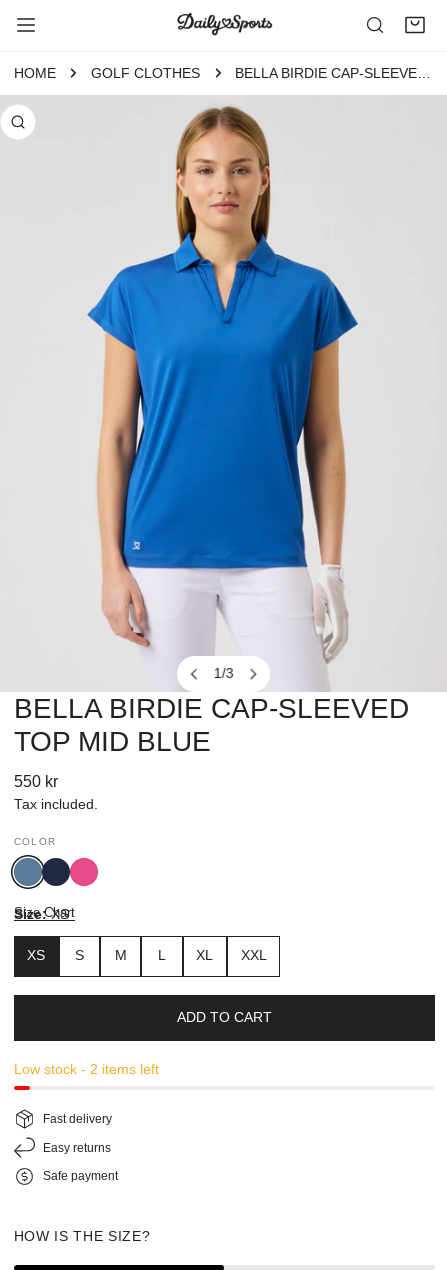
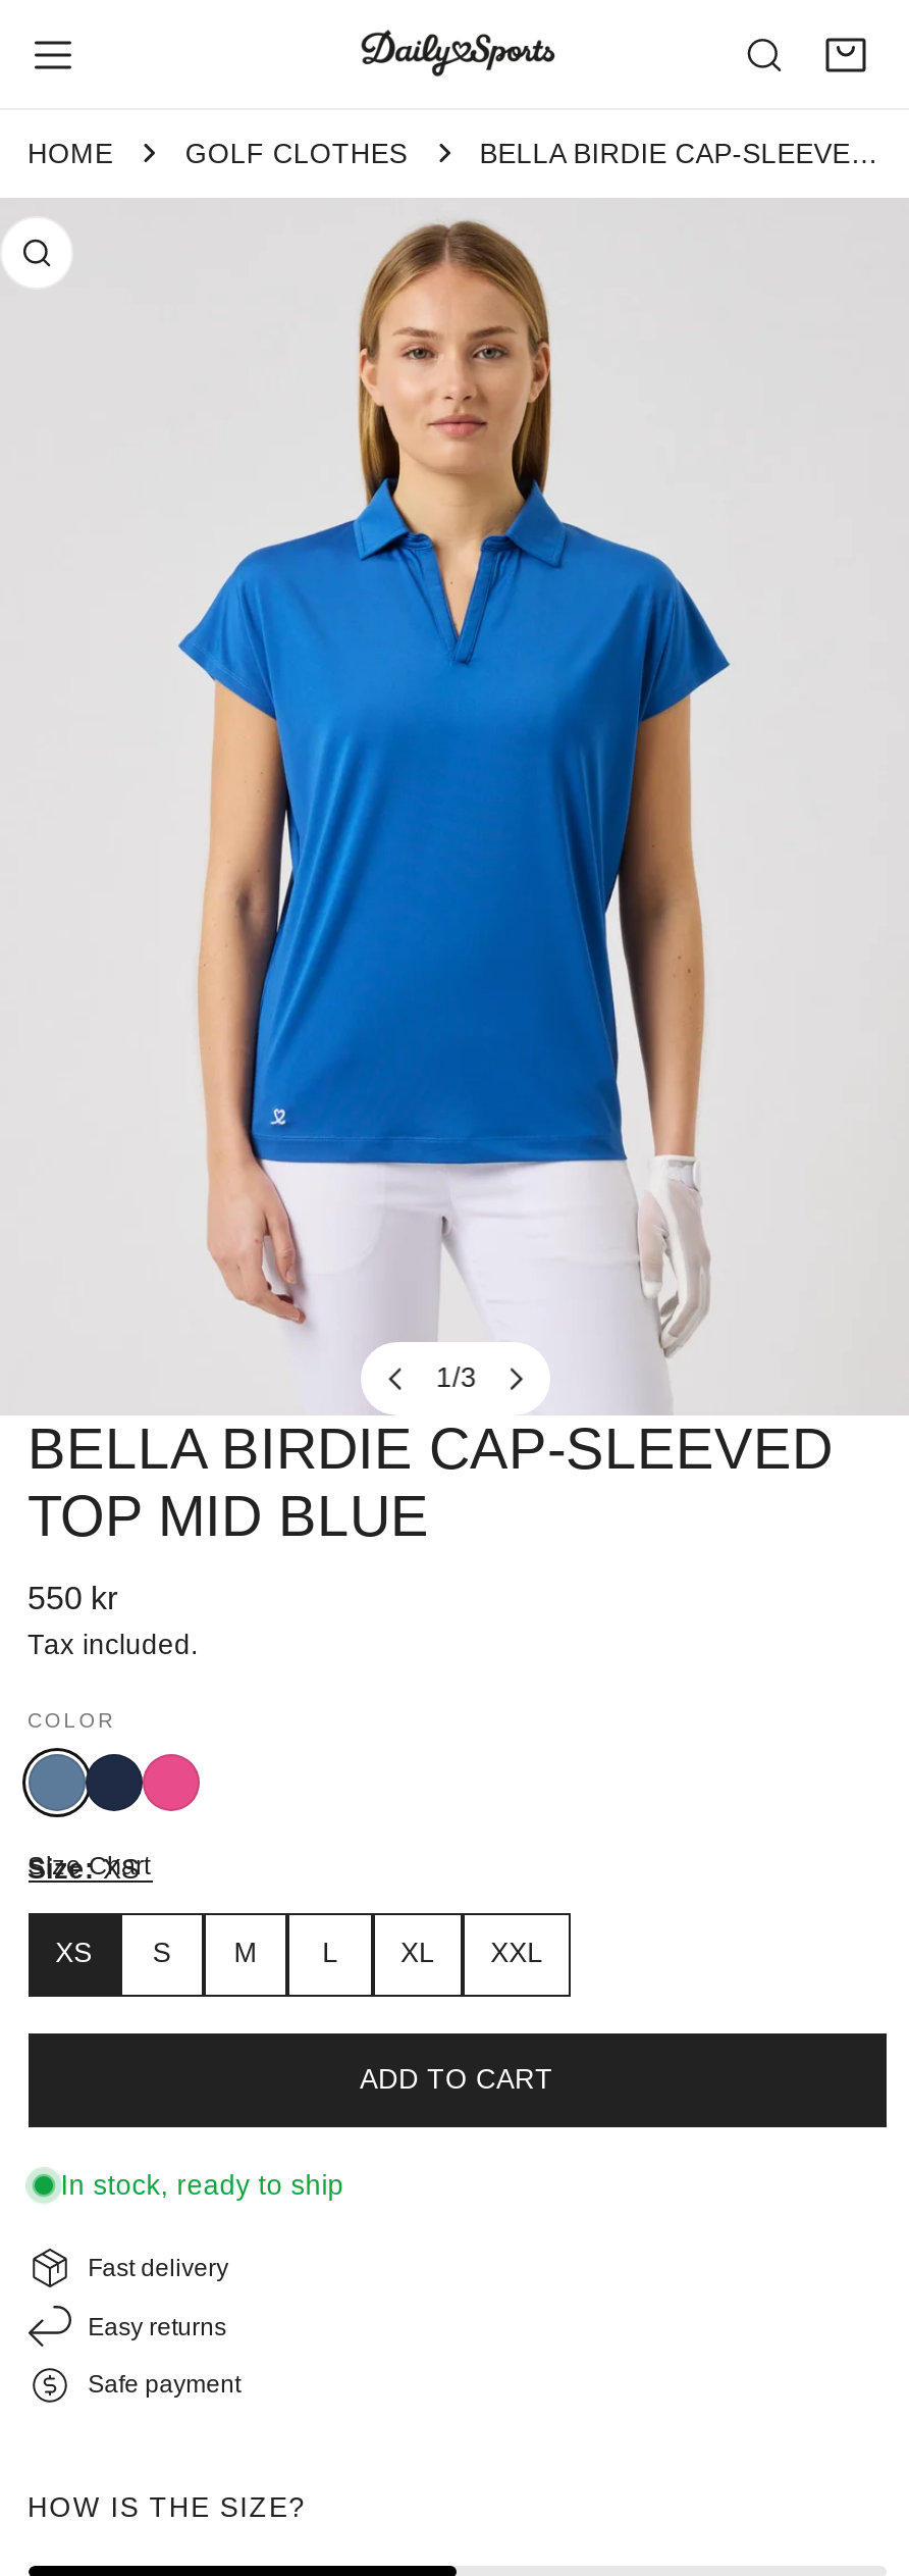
[13,1062,158,1077] Low stock - 2 items left -> [61,2170,344,2201] In stock, ready to ship

